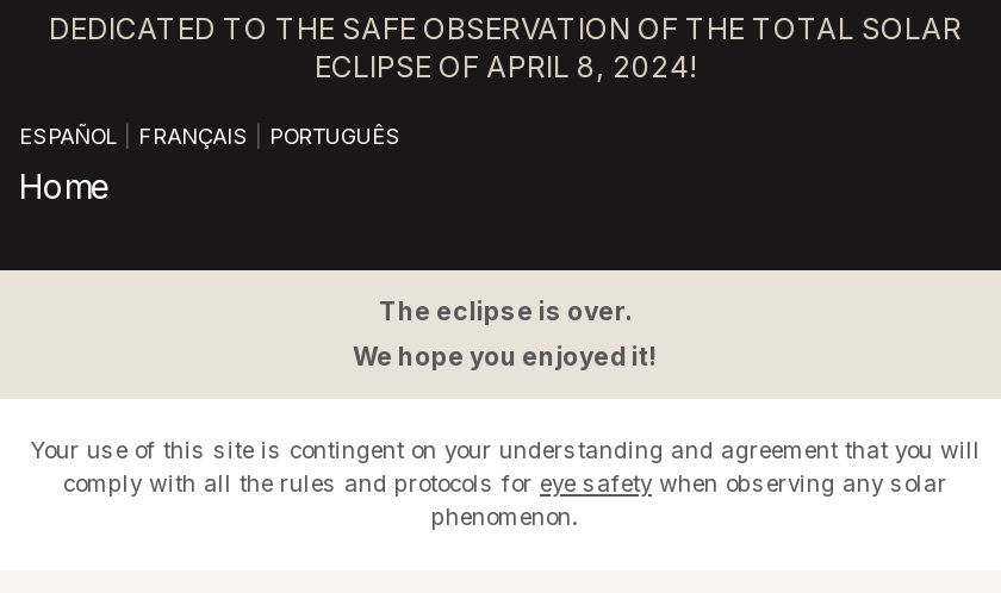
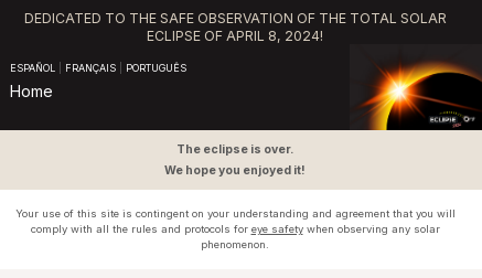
none -> [361,61,479,131] [image]

